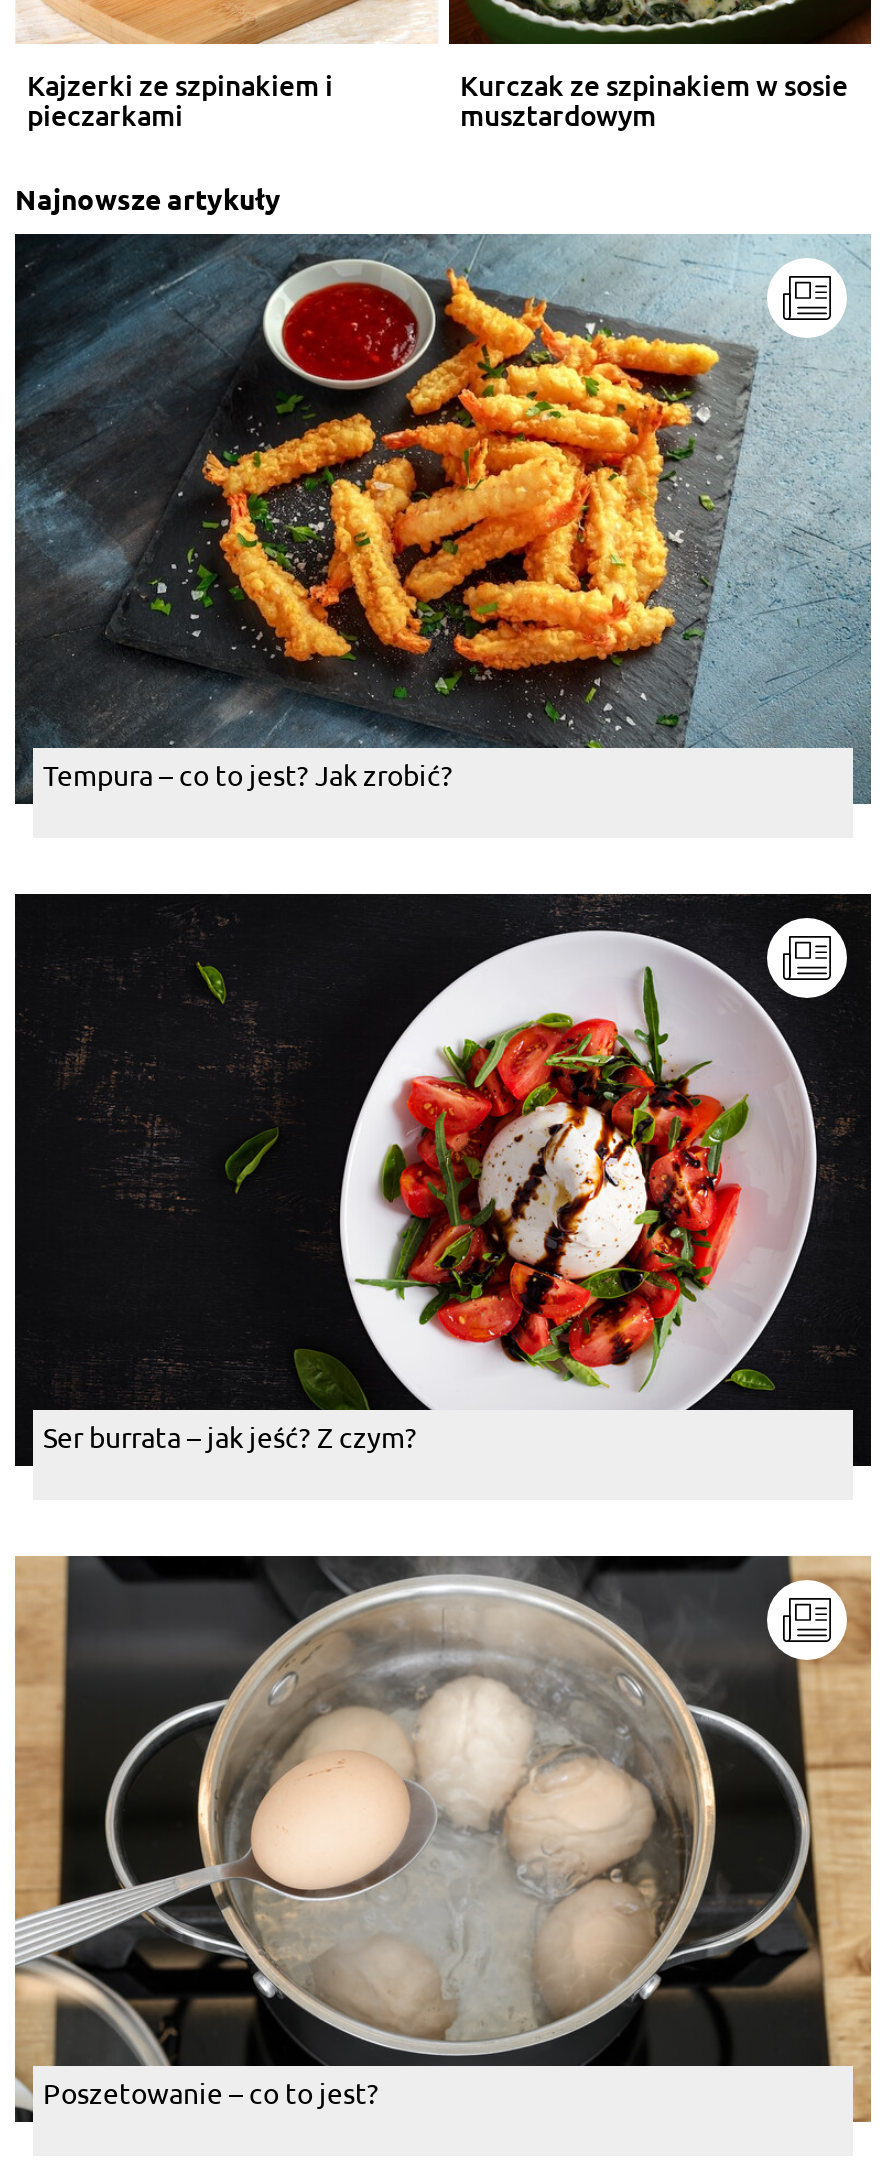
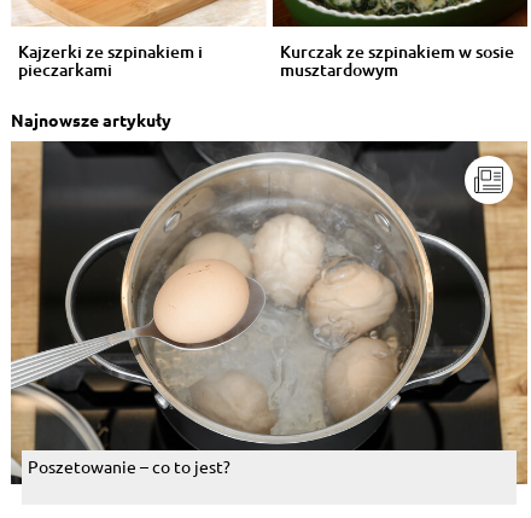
[13,232,873,804] [image] | Tempura – co to jest? Jak zrobić? -> none
[13,892,873,1468] [image] | Ser burrata – jak jeść? Z czym? -> none

